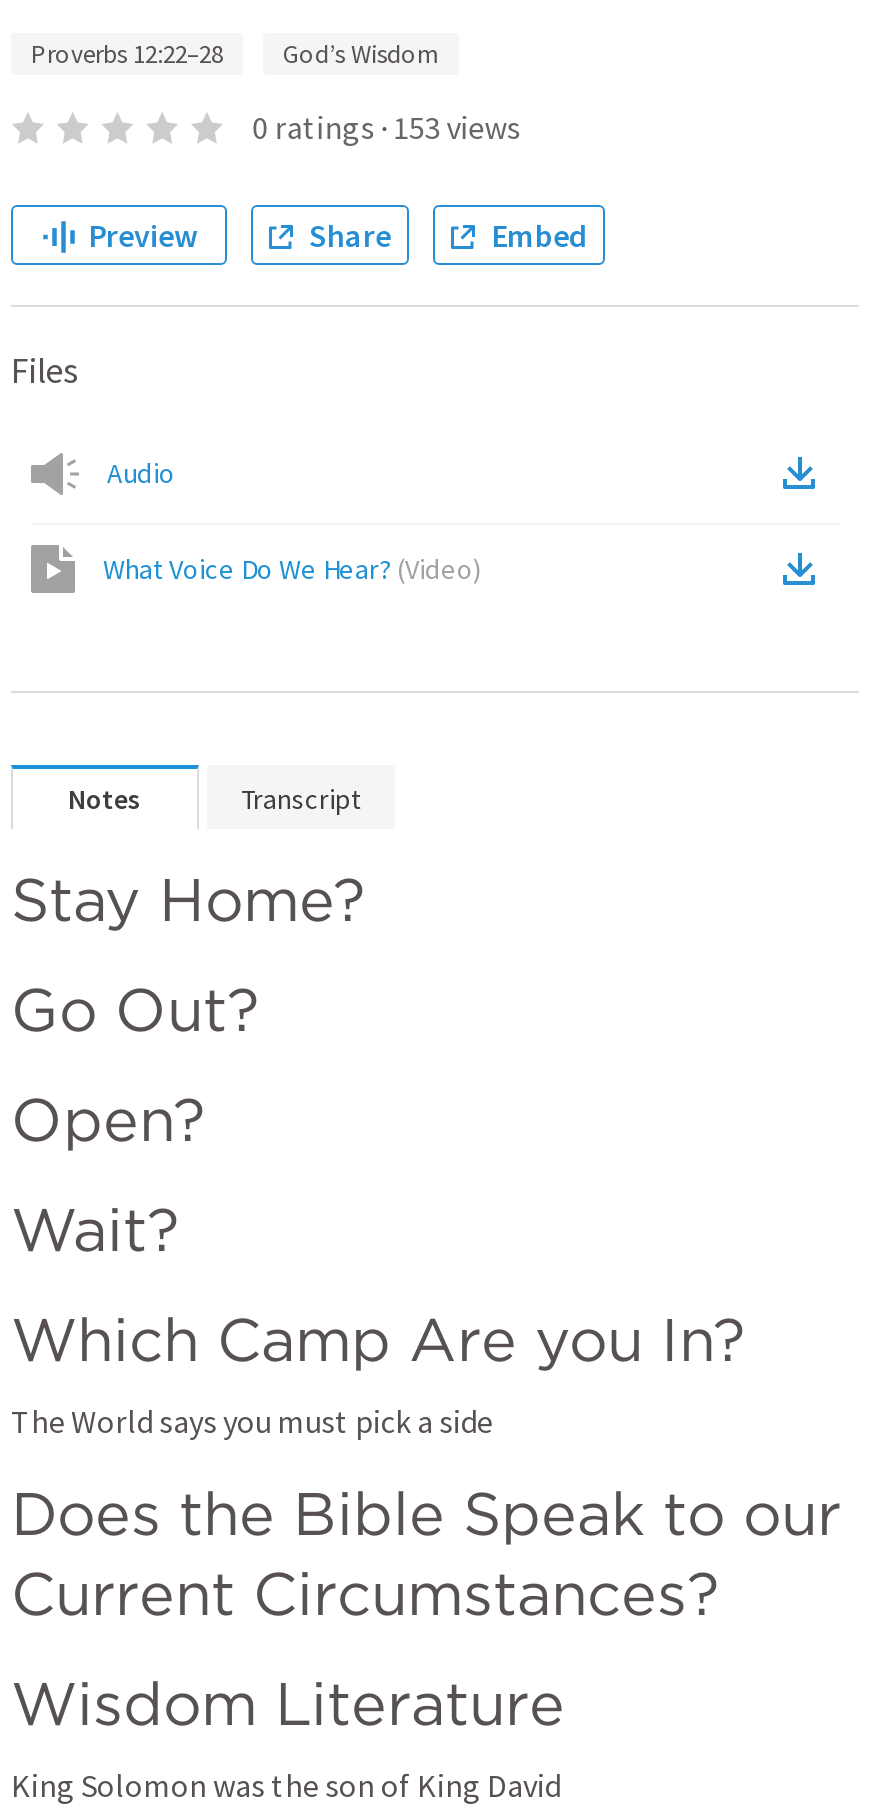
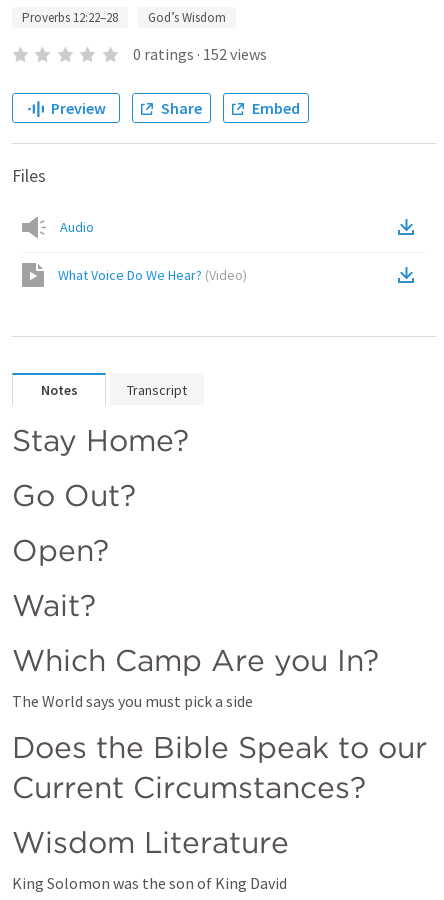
[252,107,520,147] 0 ratings · 153 views -> [133,44,267,64] 0 ratings · 152 views

